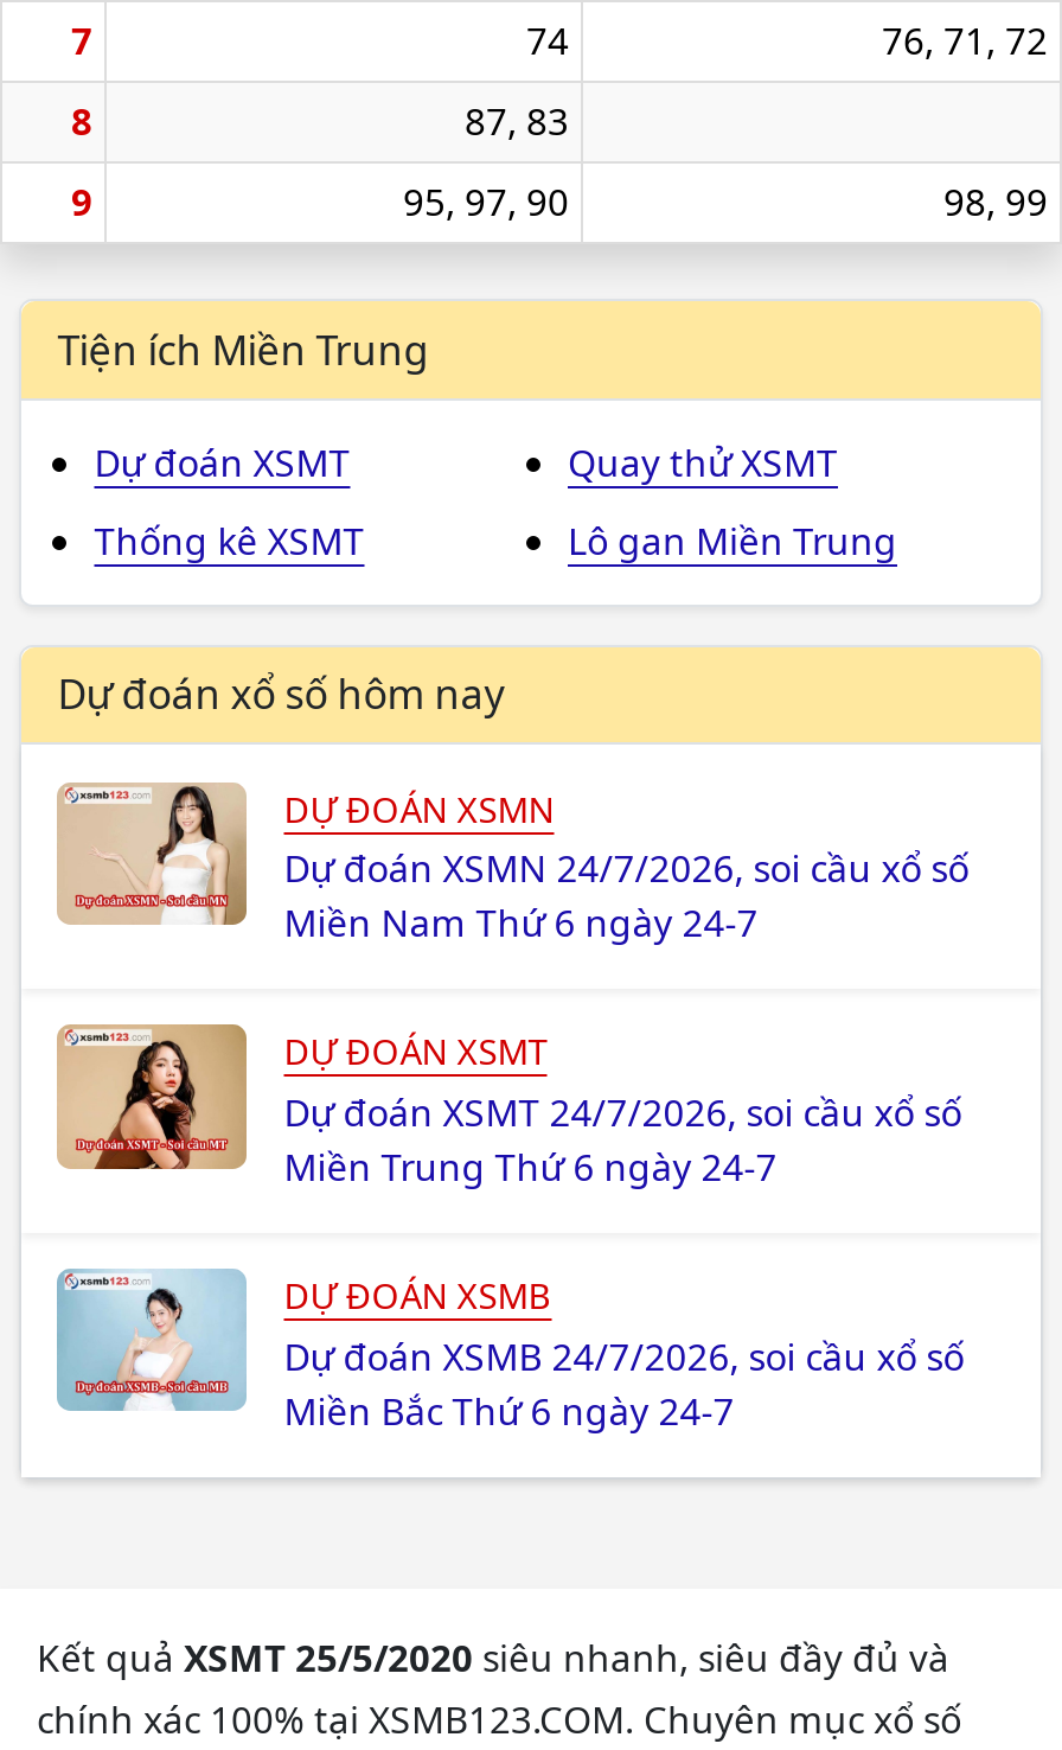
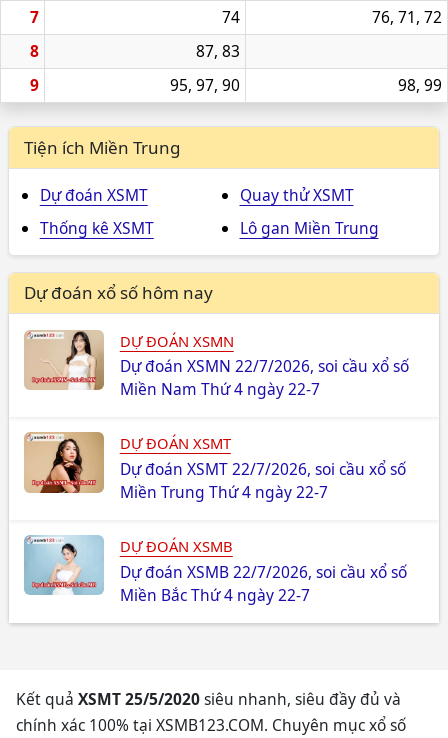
[284,843,969,895] Dự đoán XSMN 24/7/2026, soi cầu xổ số -> [120,355,409,377] Dự đoán XSMN 22/7/2026, soi cầu xổ số
[284,897,758,949] Miền Nam Thứ 6 ngày 24-7 -> [120,378,320,400] Miền Nam Thứ 4 ngày 22-7
[284,1087,962,1139] Dự đoán XSMT 24/7/2026, soi cầu xổ số -> [120,458,406,480] Dự đoán XSMT 22/7/2026, soi cầu xổ số
[284,1141,777,1193] Miền Trung Thứ 6 ngày 24-7 -> [120,481,328,503] Miền Trung Thứ 4 ngày 22-7
[284,1331,964,1383] Dự đoán XSMB 24/7/2026, soi cầu xổ số -> [120,561,407,583] Dự đoán XSMB 22/7/2026, soi cầu xổ số
[284,1385,734,1437] Miền Bắc Thứ 6 ngày 24-7 -> [120,584,310,606] Miền Bắc Thứ 4 ngày 22-7

